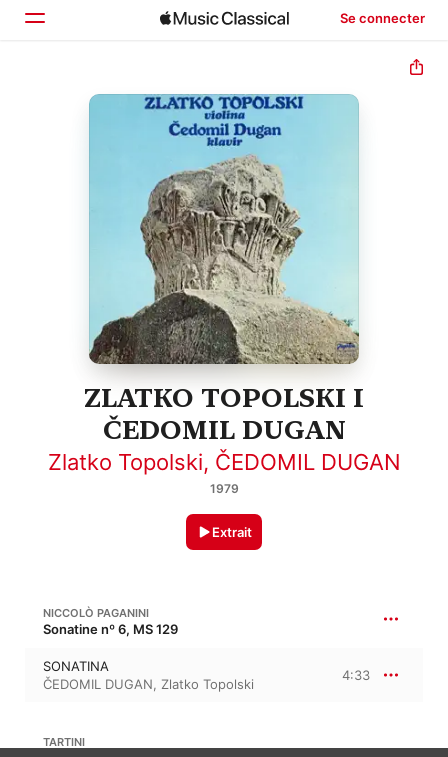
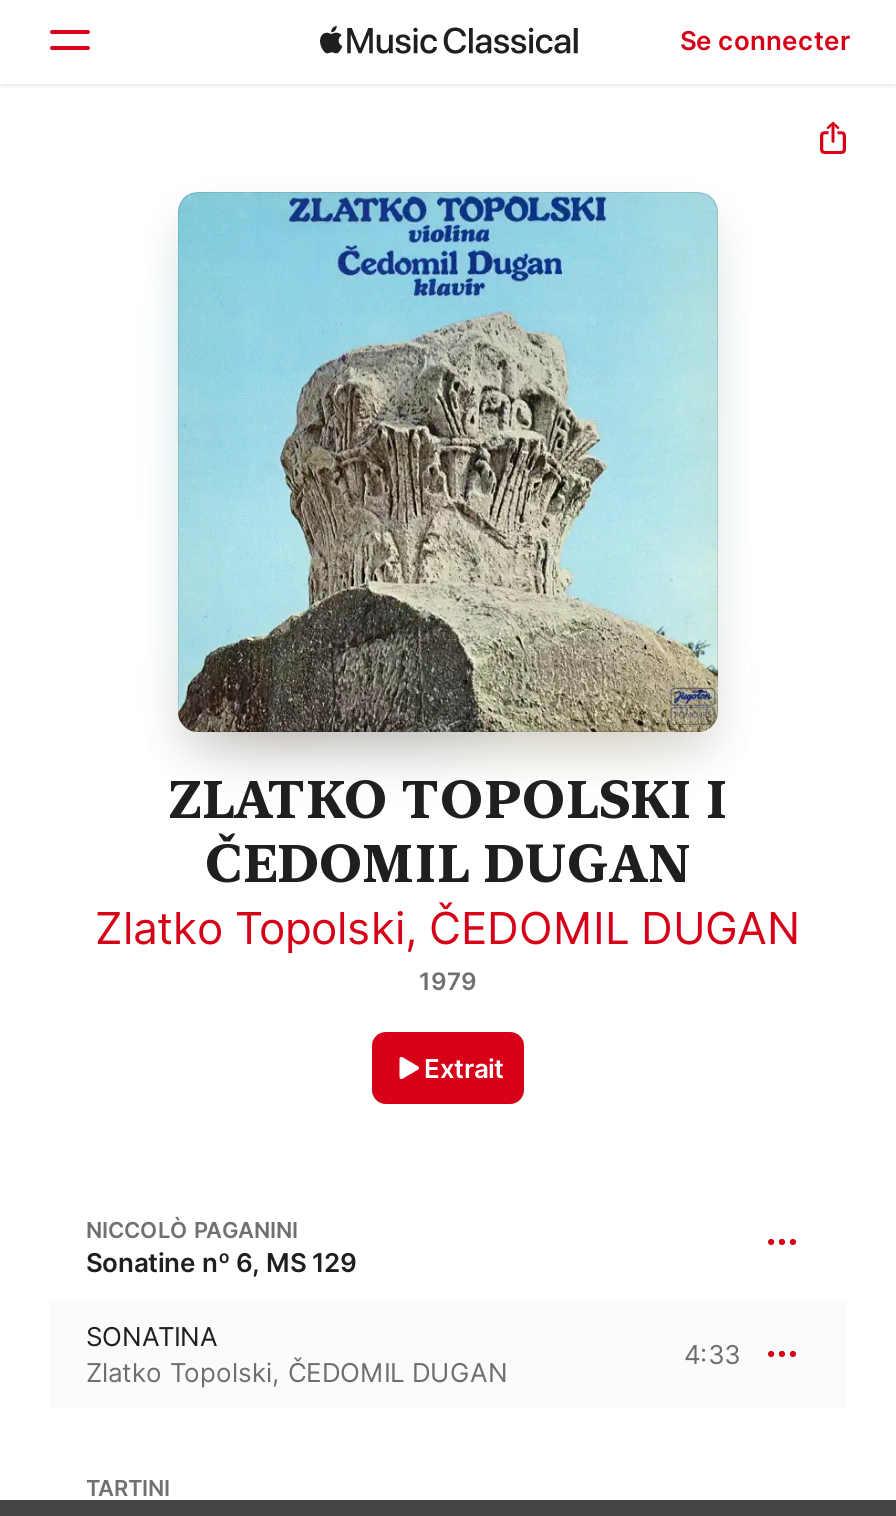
[43,676,254,692] ČEDOMIL DUGAN, Zlatko Topolski -> [86,1357,508,1389] Zlatko Topolski, ČEDOMIL DUGAN

